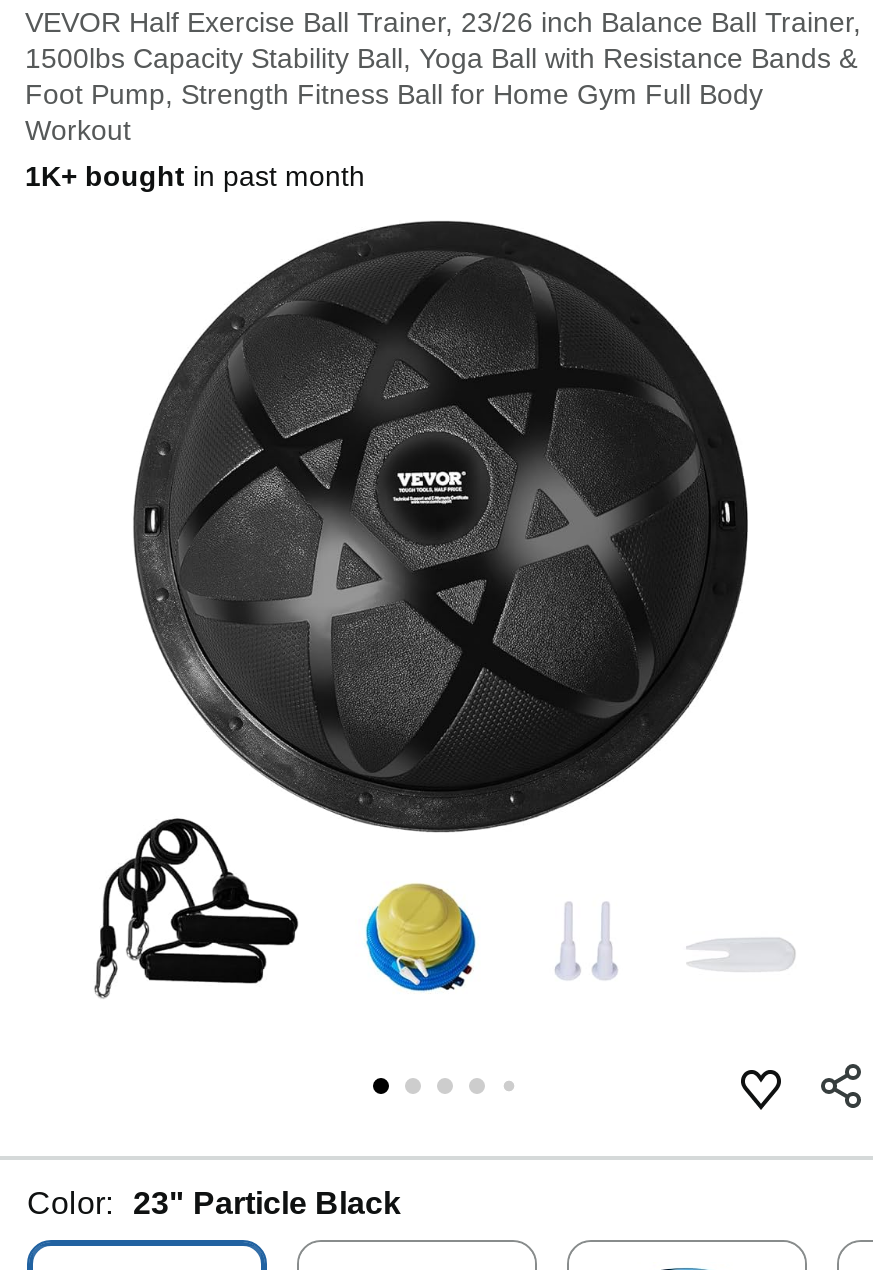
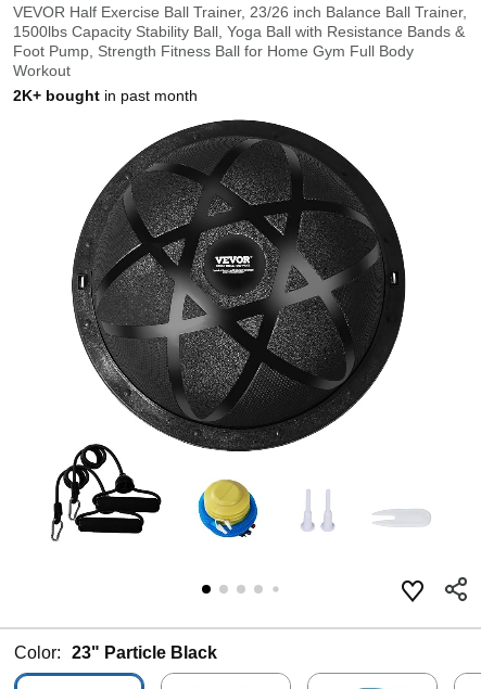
[25,160,365,192] 1K+ bought in past month -> [13,87,198,104] 2K+ bought in past month

